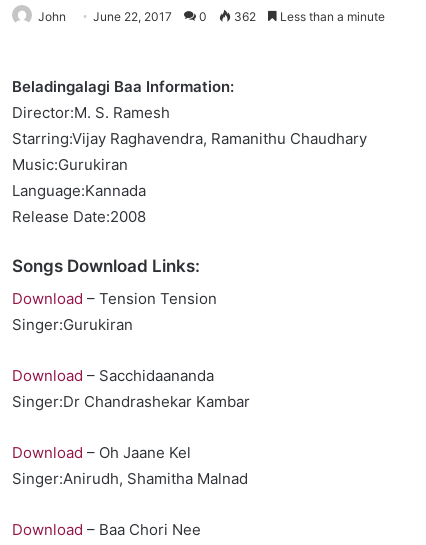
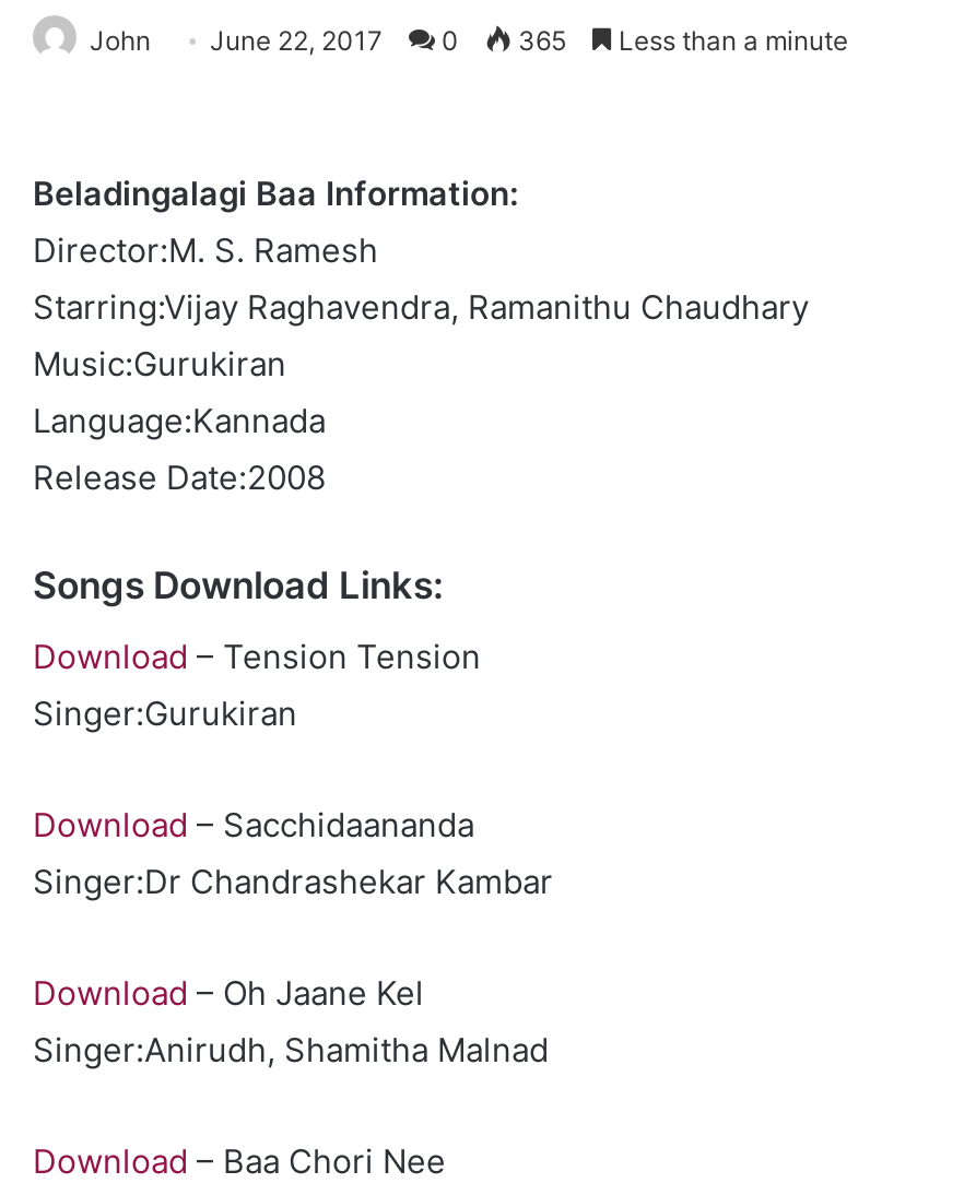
[38,9,385,24] John June 22, 2017 0 362 Less than a minute -> [90,24,848,57] John June 22, 2017 0 365 Less than a minute

